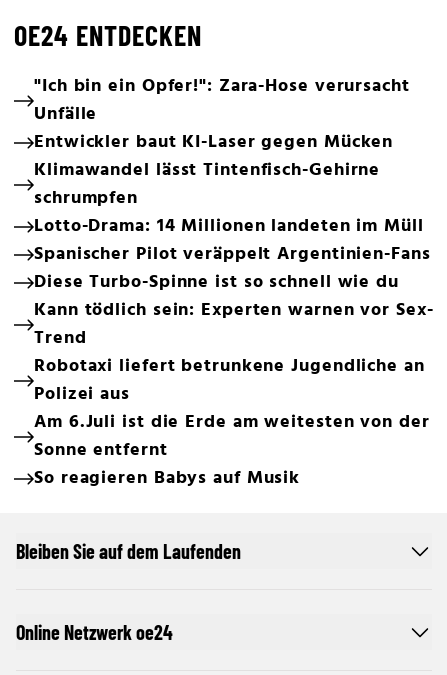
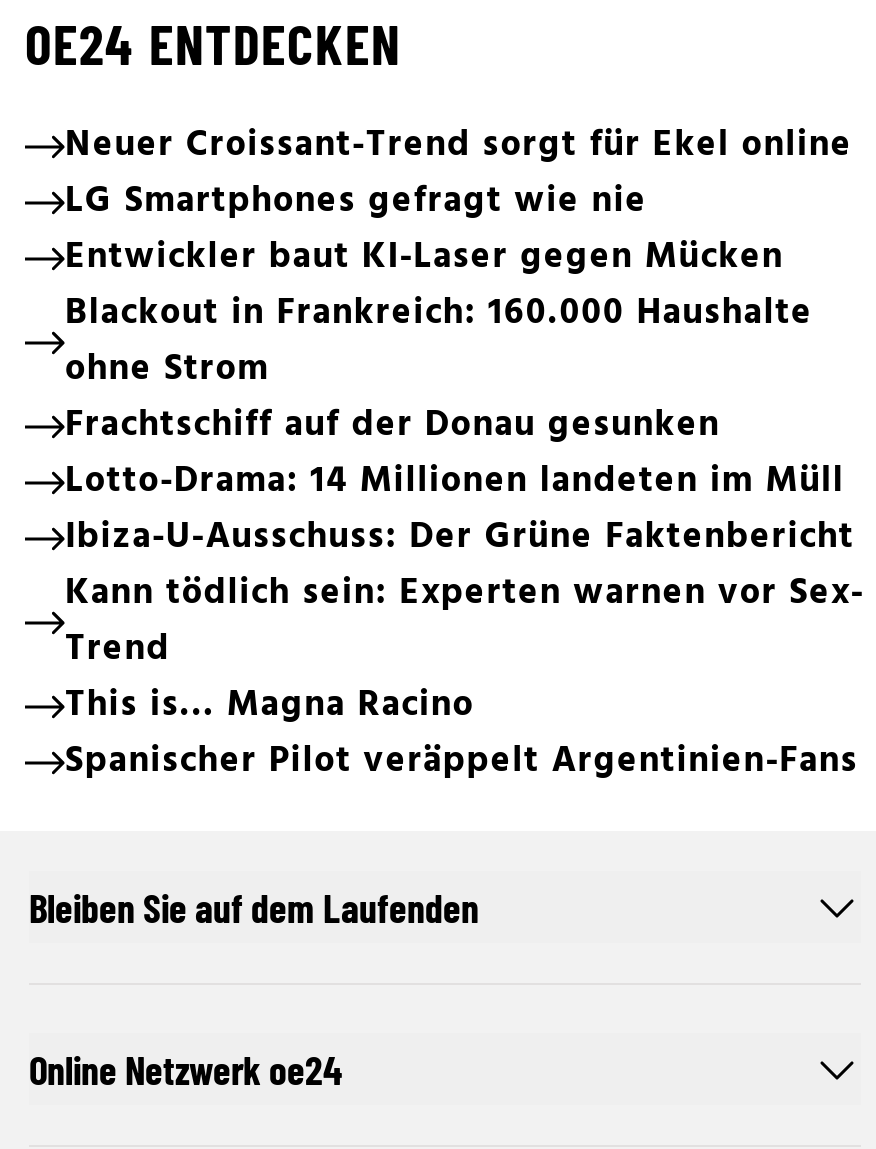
[34,72,410,129] "Ich bin ein Opfer!": Zara-Hose verursacht | Unfälle -> [65,117,852,231] Neuer Croissant-Trend sorgt für Ekel online | LG Smartphones gefragt wie nie
[34,156,380,213] Klimawandel lässt Tintenfisch-Gehirne | schrumpfen -> [65,285,813,455] Blackout in Frankreich: 160.000 Haushalte | ohne Strom | Frachtschiff auf der Donau gesunken
moved [34,212,424,241] -> [65,453,845,511]: Lotto-Drama: 14 Millionen landeten im Müll
moved [34,240,431,269] -> [65,733,858,791]: Spanischer Pilot veräppelt Argentinien-Fans
[34,268,399,297] Diese Turbo-Spinne ist so schnell wie du -> [65,509,855,567] Ibiza-U-Ausschuss: Der Grüne Faktenbericht
[34,352,430,493] Robotaxi liefert betrunkene Jugendliche an | Polizei aus | Am 6.Juli ist die Erde am weitesten von der | Sonne entfernt | So reagieren Babys auf Musik -> [65,677,474,735] This is... Magna Racino

